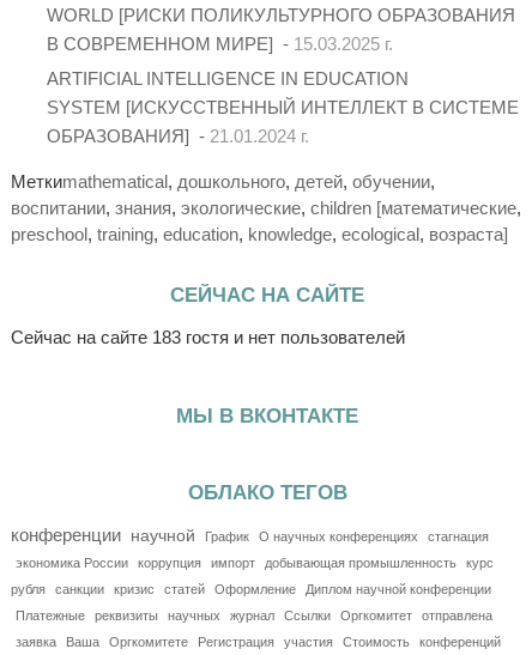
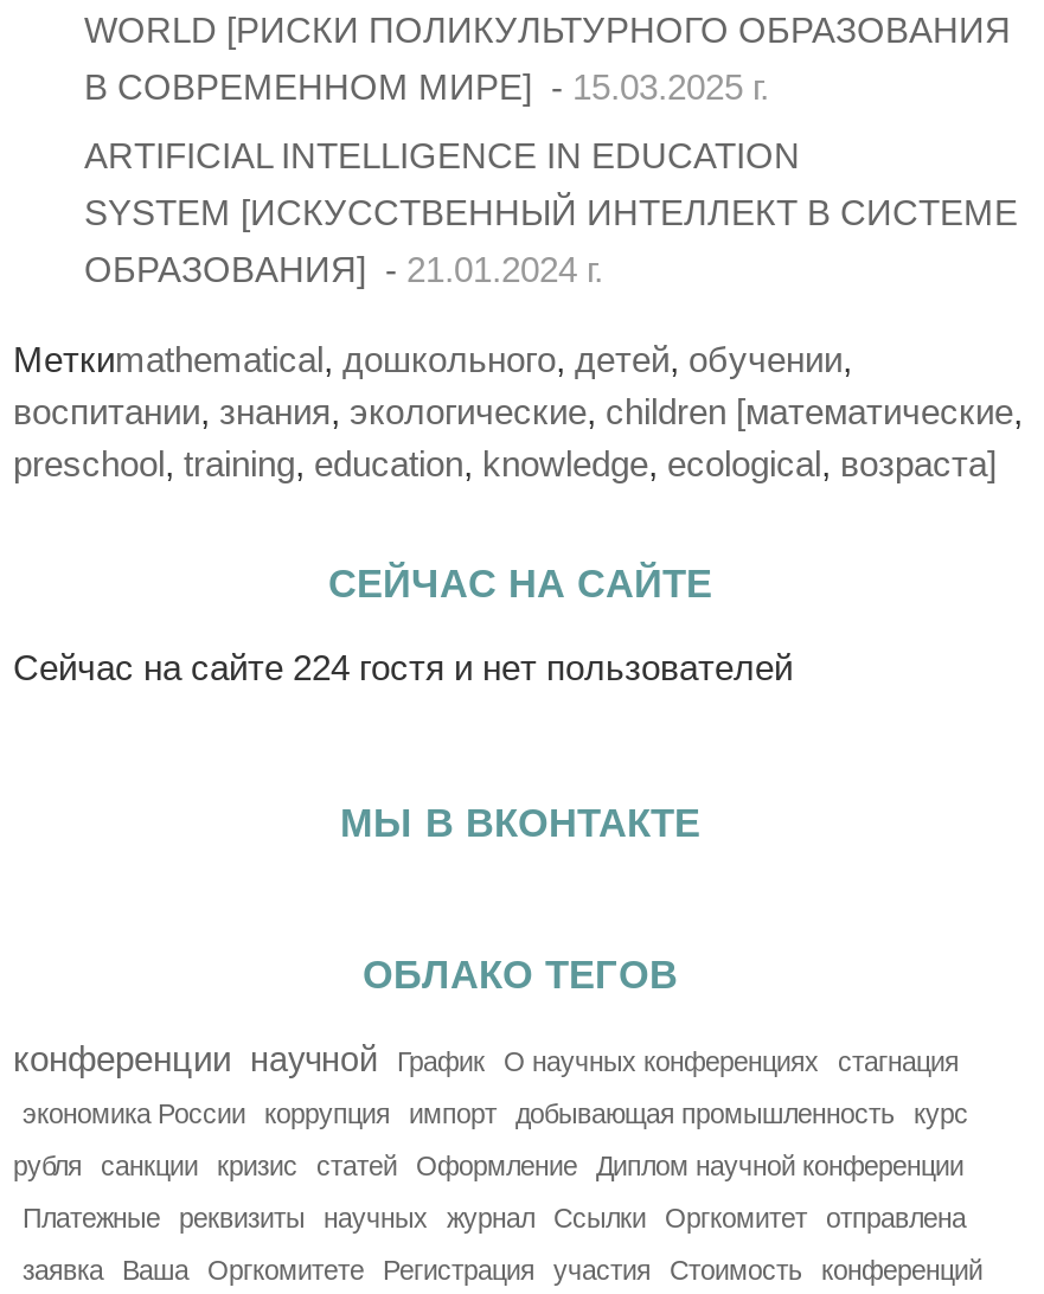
[11,327,405,347] Сейчас на сайте 183 гостя и нет пользователей -> [13,646,793,687] Сейчас на сайте 224 гостя и нет пользователей

